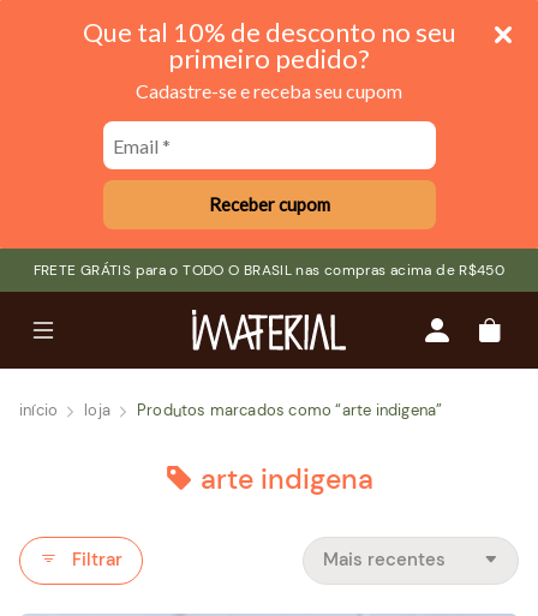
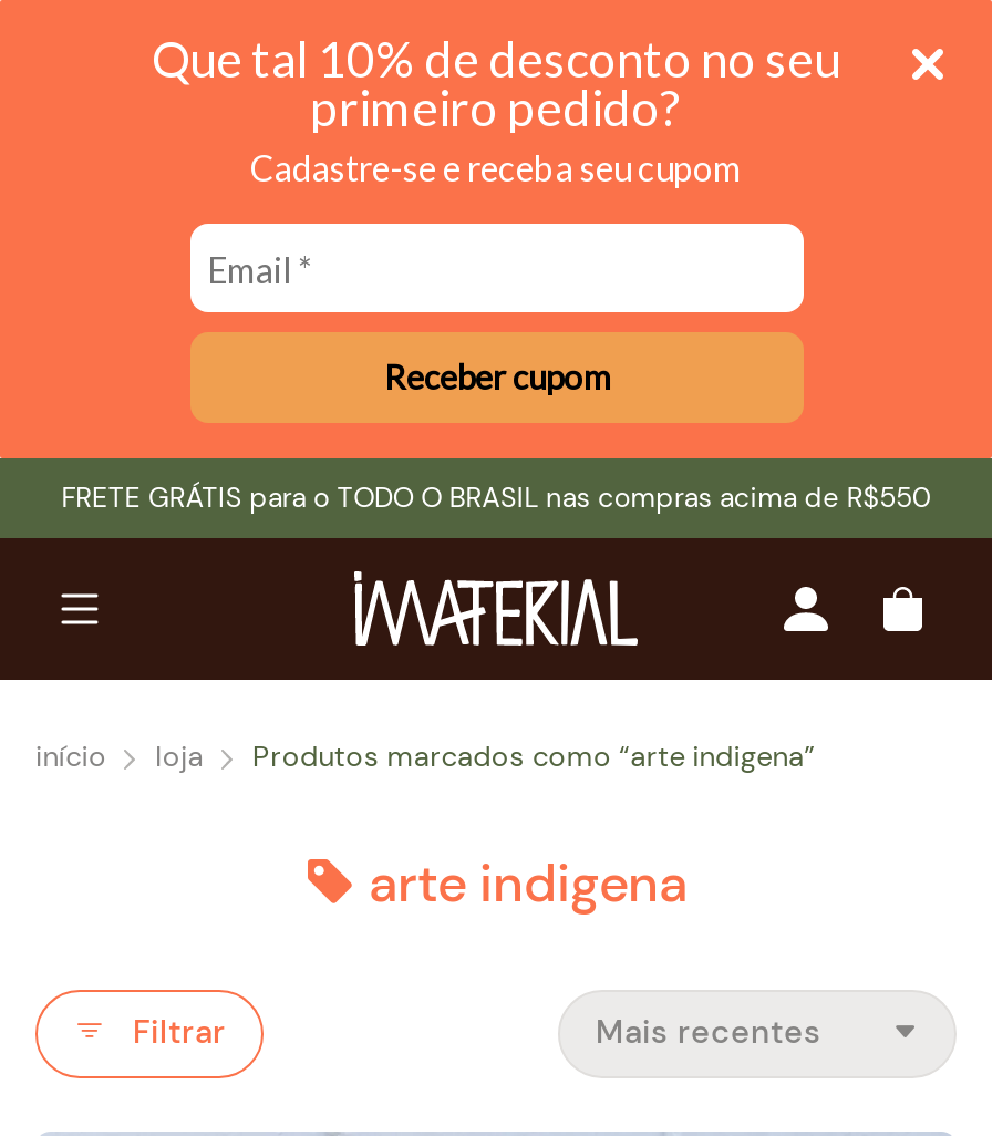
[33,261,505,280] FRETE GRÁTIS para o TODO O BRASIL nas compras acima de R$450 -> [62,481,930,516] FRETE GRÁTIS para o TODO O BRASIL nas compras acima de R$550

